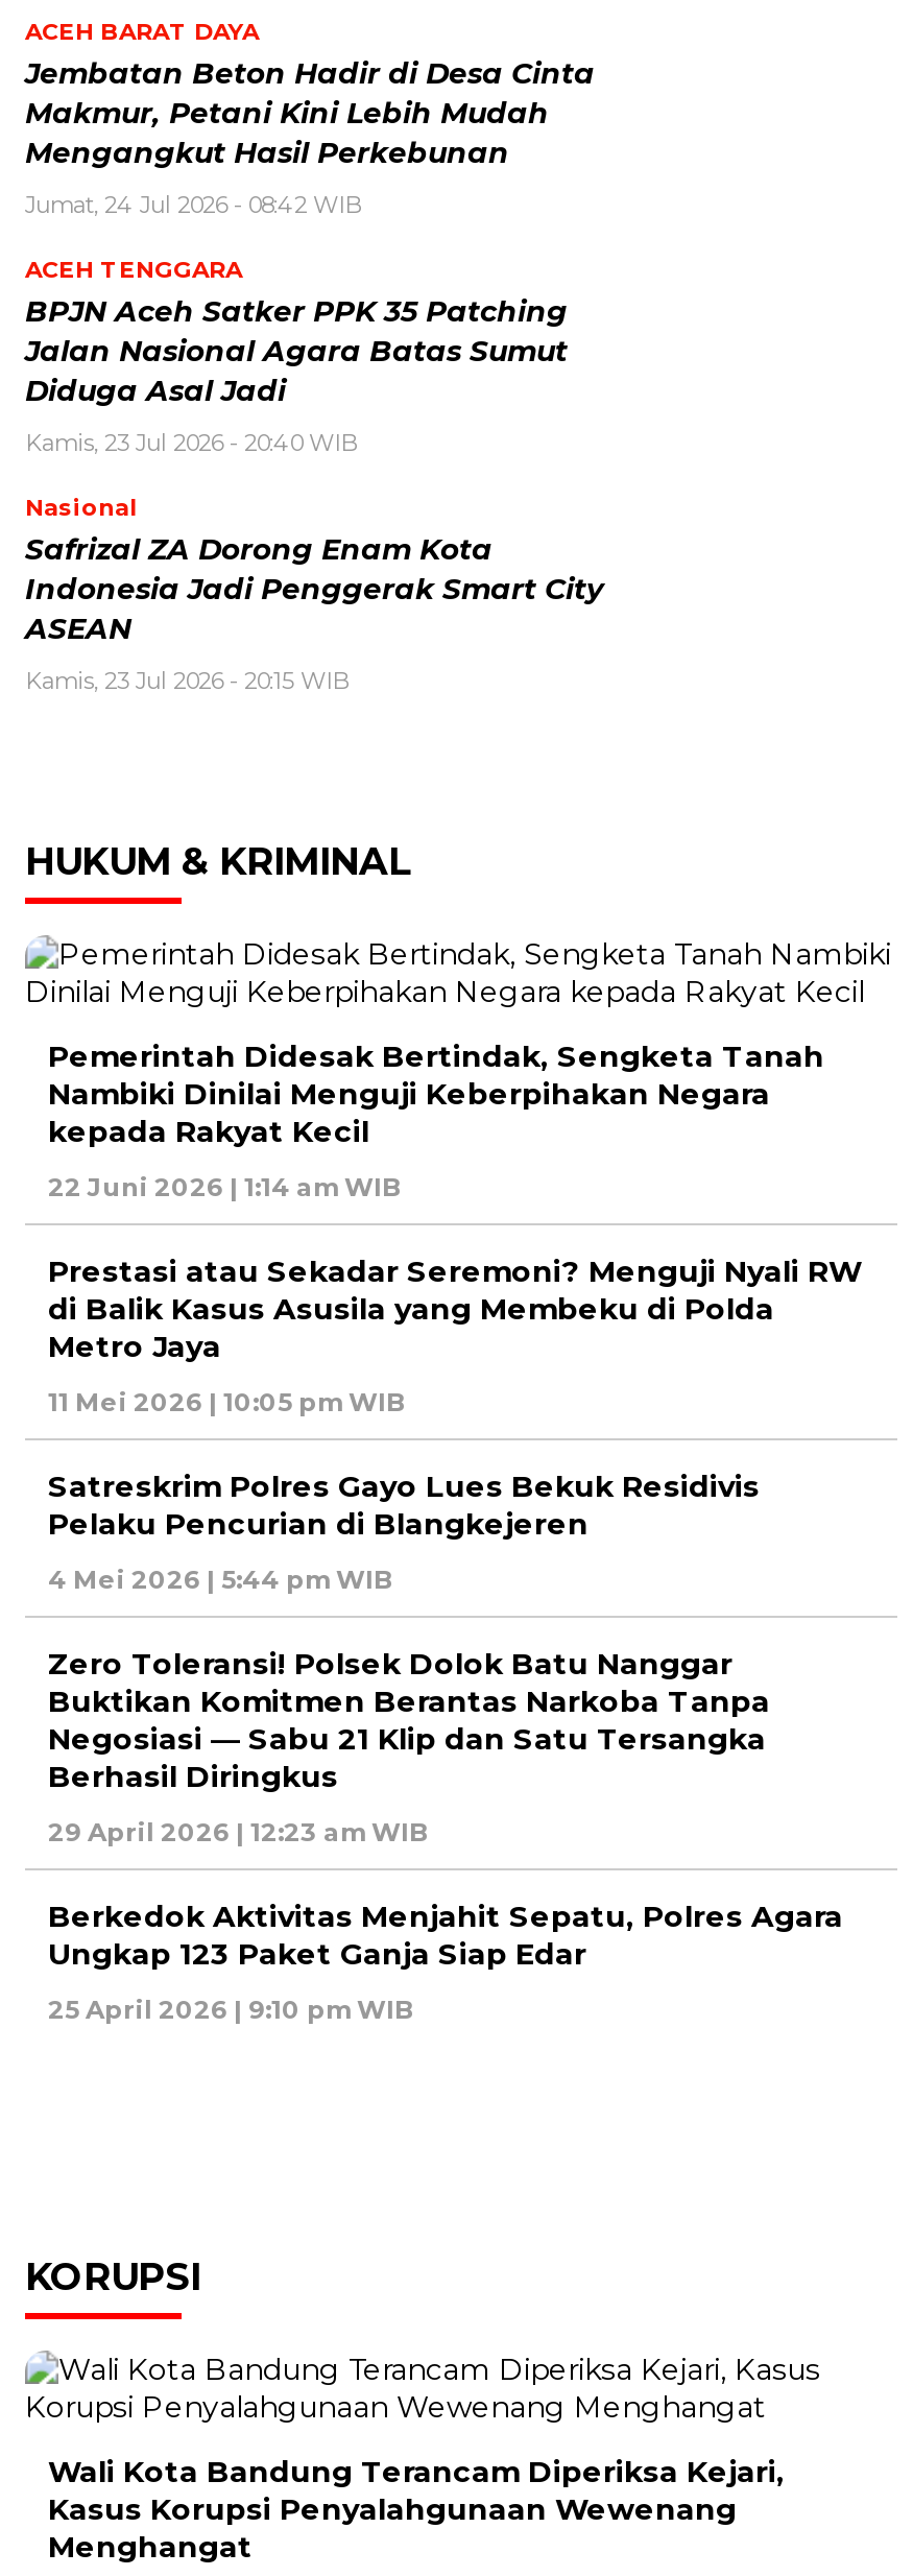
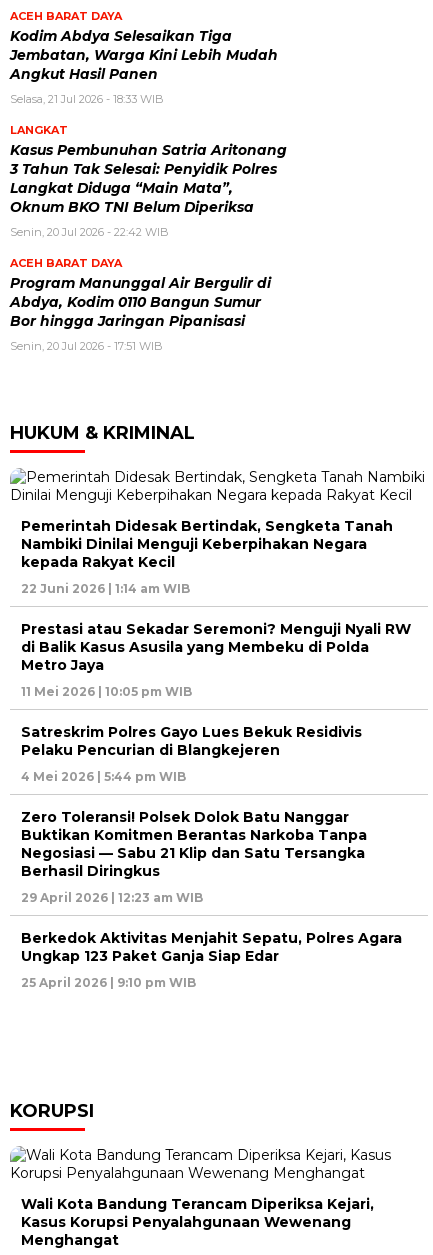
[25,56,595,169] Jembatan Beton Hadir di Desa Cinta | Makmur, Petani Kini Lebih Mudah | Mengangkut Hasil Perkebunan -> [10,28,278,82] Kodim Abdya Selesaikan Tiga | Jembatan, Warga Kini Lebih Mudah | Angkut Hasil Panen
[25,190,363,219] Jumat, 24 Jul 2026 - 08:42 WIB -> [10,92,164,106] Selasa, 21 Jul 2026 - 18:33 WIB
[25,254,568,407] ACEH TENGGARA | BPJN Aceh Satker PPK 35 Patching | Jalan Nasional Agara Batas Sumut | Diduga Asal Jadi -> [10,123,287,215] LANGKAT | Kasus Pembunuhan Satria Aritonang | 3 Tahun Tak Selesai: Penyidik Polres | Langkat Diduga “Main Mata”, | Oknum BKO TNI Belum Diperiksa
[25,428,359,457] Kamis, 23 Jul 2026 - 20:40 WIB -> [10,225,169,239] Senin, 20 Jul 2026 - 22:42 WIB
[25,492,603,645] Nasional | Safrizal ZA Dorong Enam Kota | Indonesia Jadi Penggerak Smart City | ASEAN -> [10,256,271,329] ACEH BARAT DAYA | Program Manunggal Air Bergulir di | Abdya, Kodim 0110 Bangun Sumur | Bor hingga Jaringan Pipanisasi
[25,666,351,695] Kamis, 23 Jul 2026 - 20:15 WIB -> [10,339,163,353] Senin, 20 Jul 2026 - 17:51 WIB

